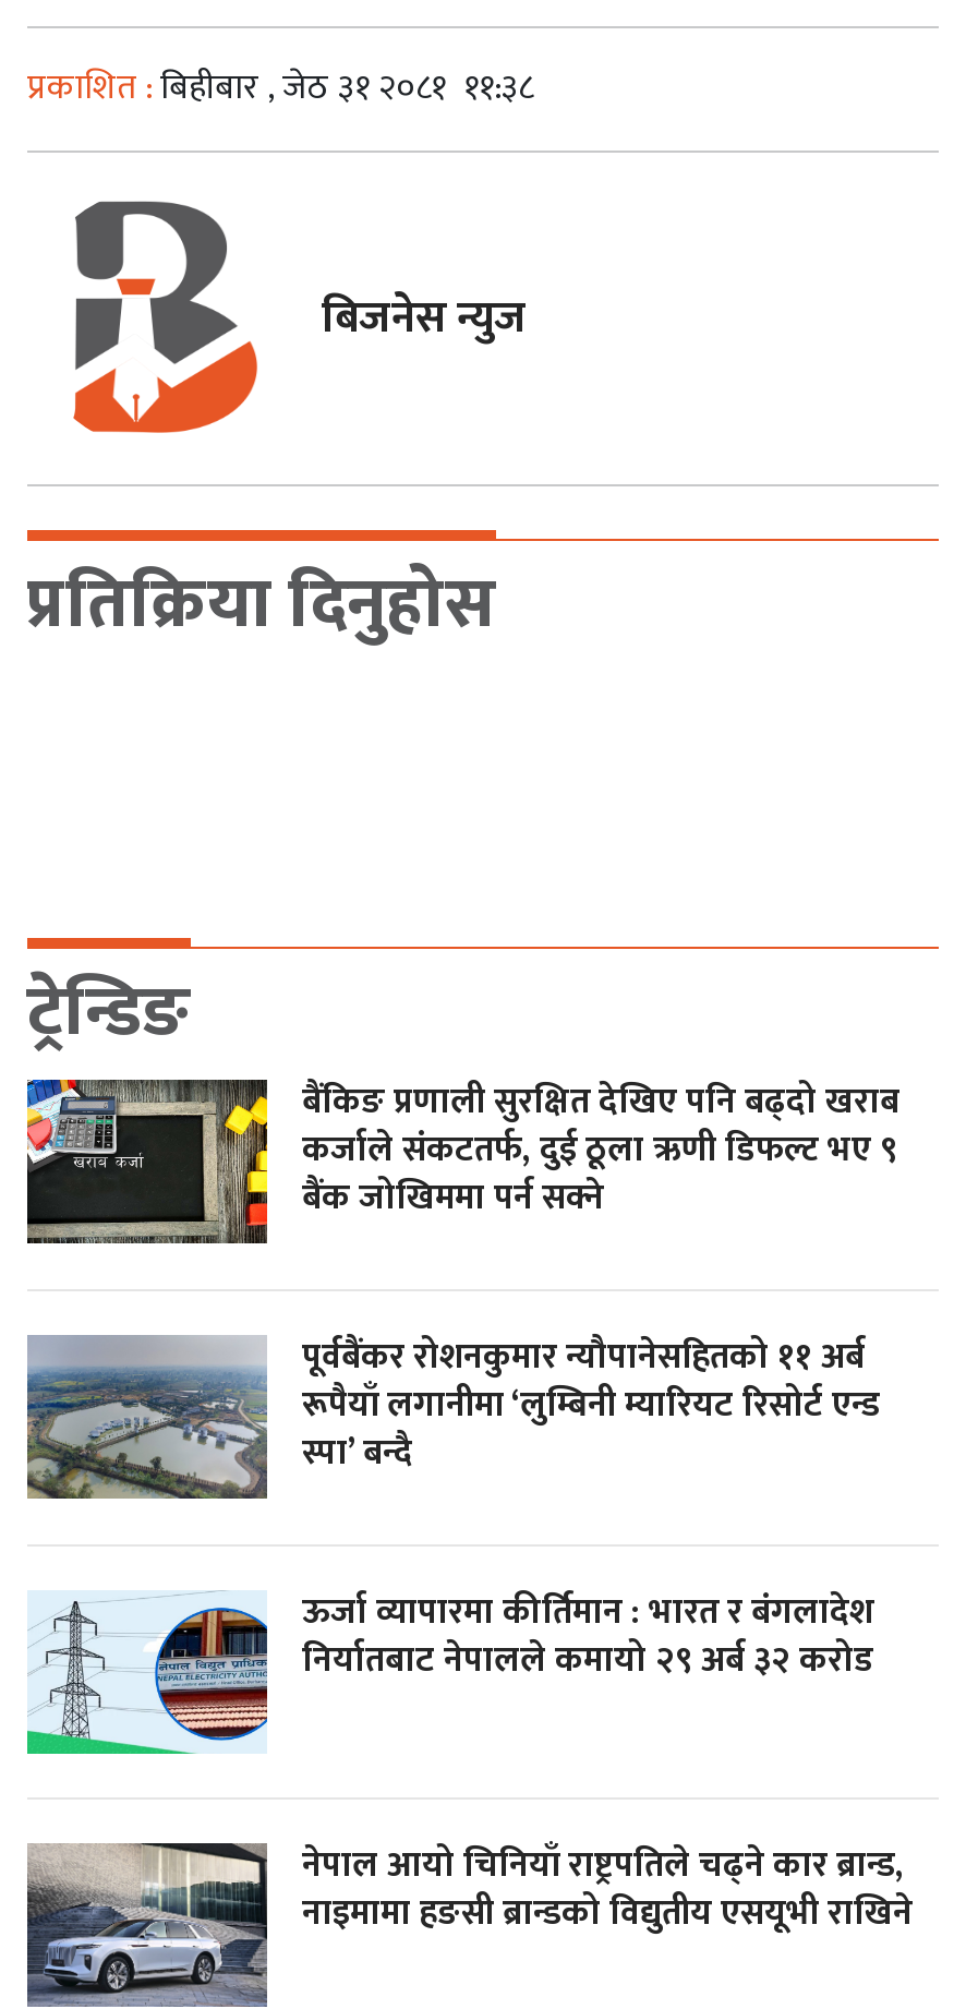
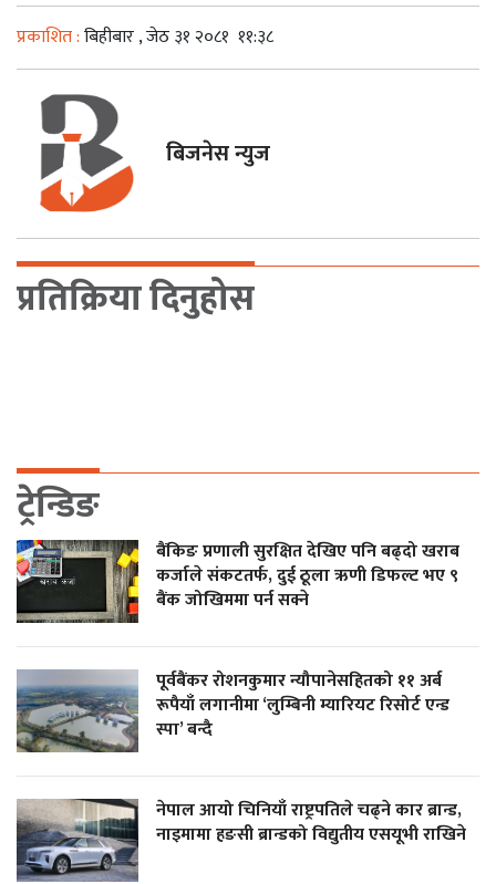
[25,1585,873,1756] [image] | ऊर्जा व्यापारमा कीर्तिमान : भारत र बंगलादेश | निर्यातबाट नेपालले कमायो २९ अर्ब ३२ करोड -> none

